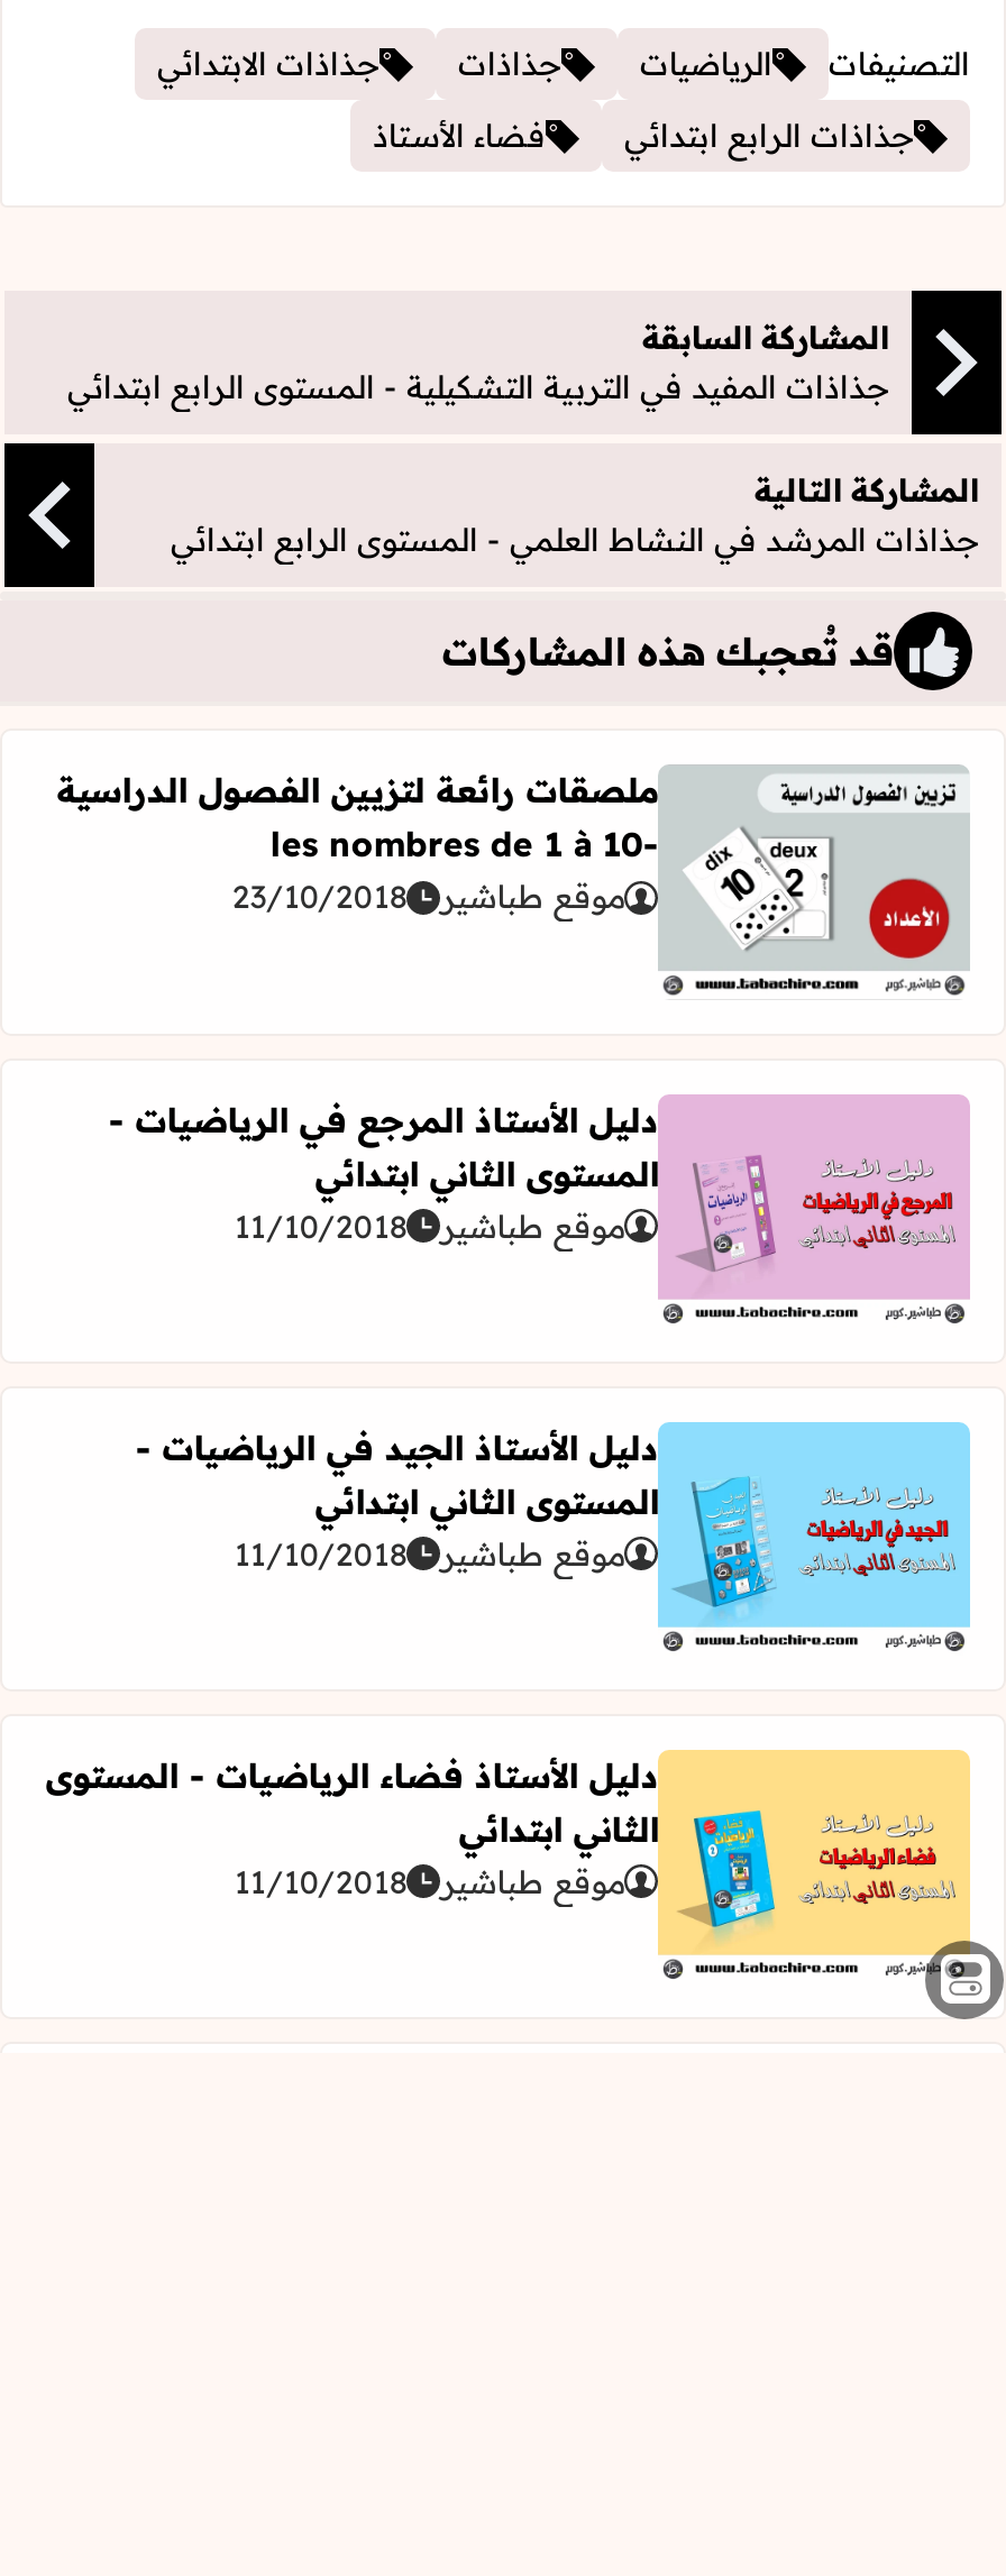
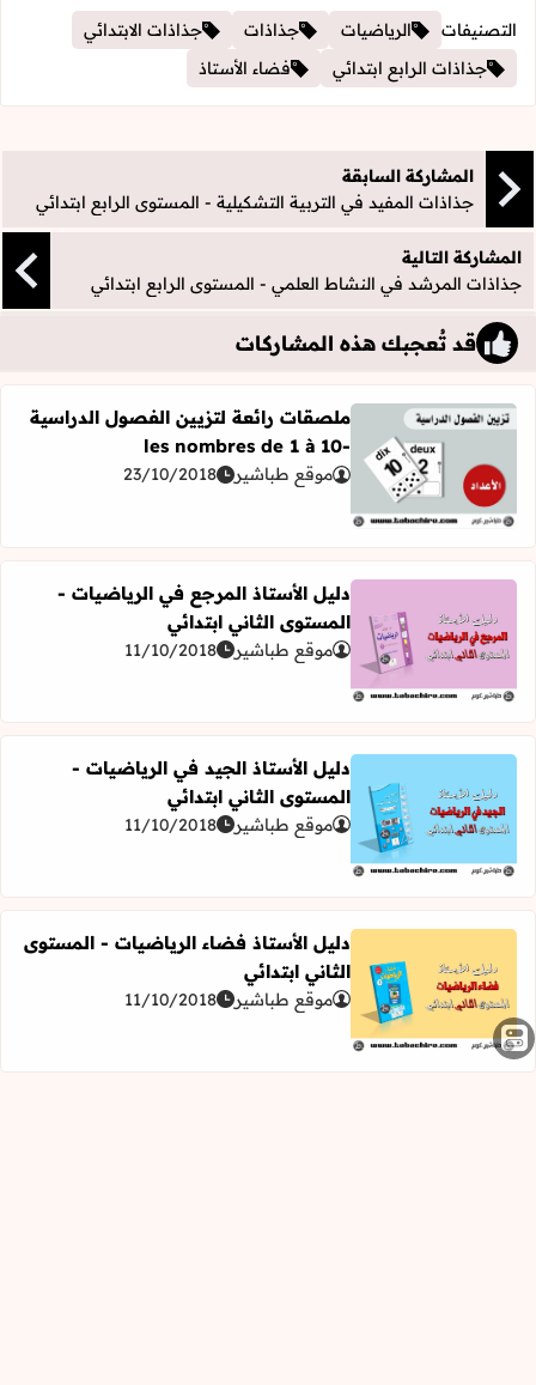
[923,1916,999,2022] [image] -> [492,1016,532,1073] [image]

